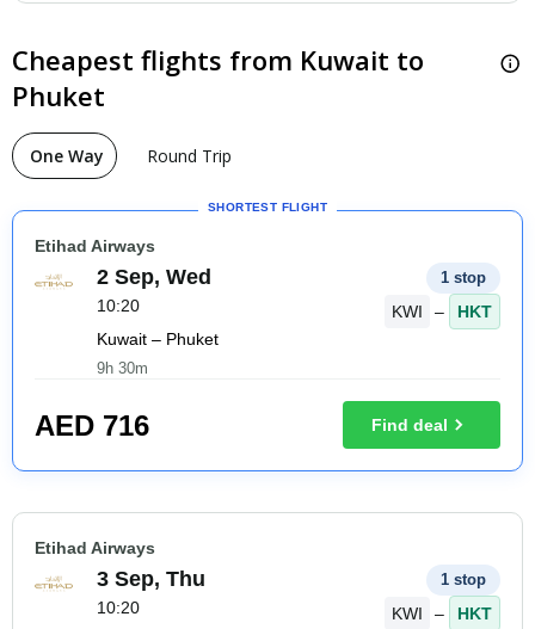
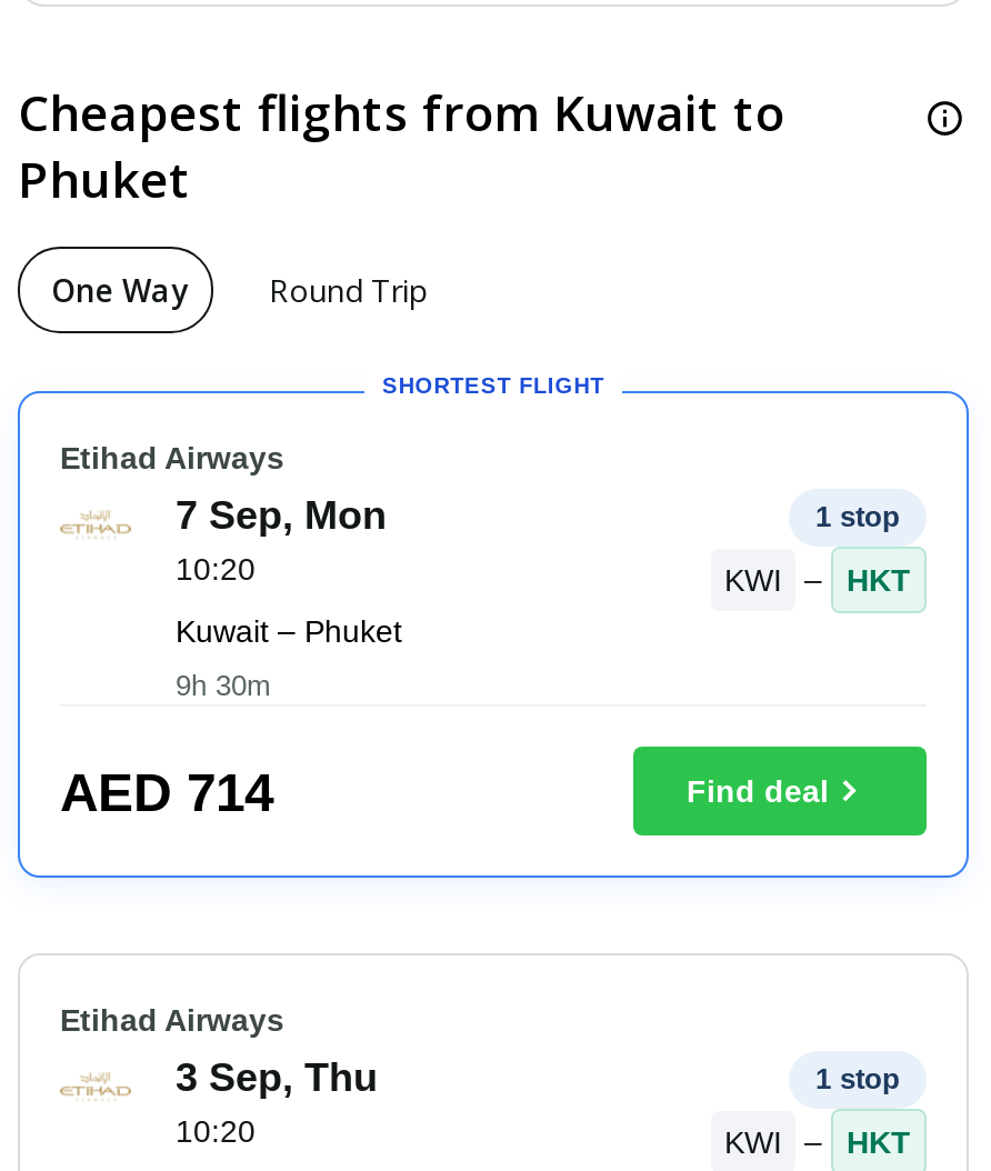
[97,265,211,289] 2 Sep, Wed -> [176,493,387,538] 7 Sep, Mon
[35,409,149,441] AED 716 -> [60,761,273,821] AED 714

